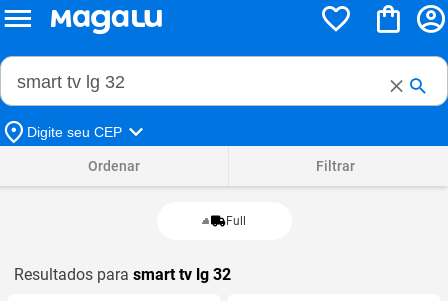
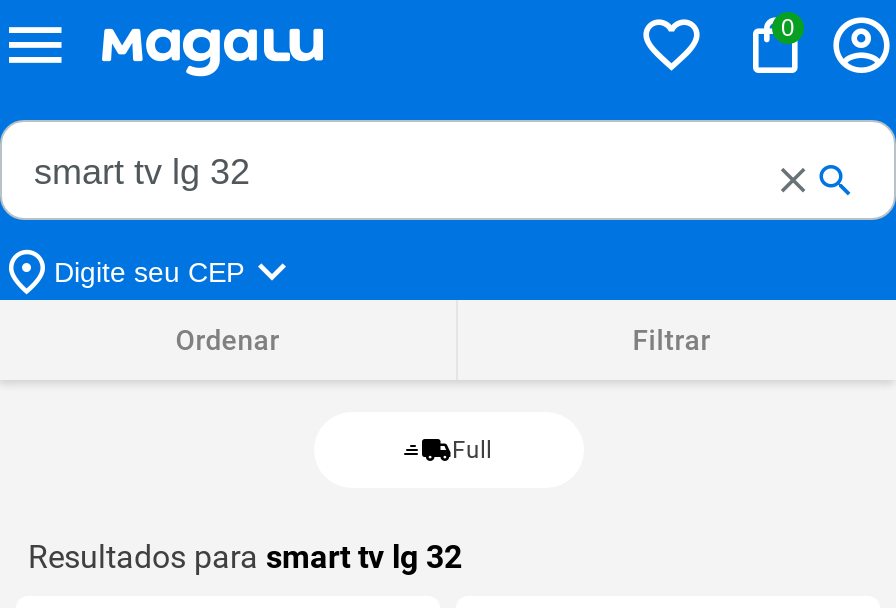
none -> [781,14,795,42] 0

